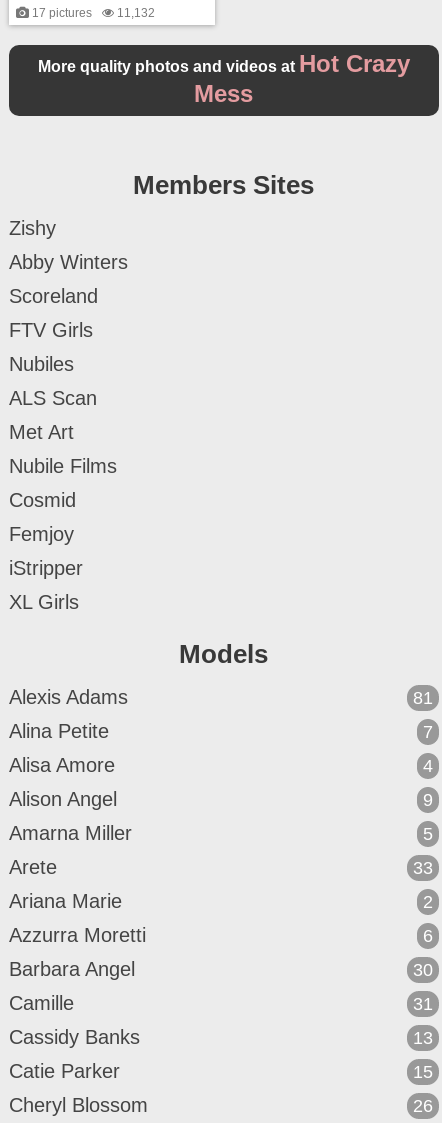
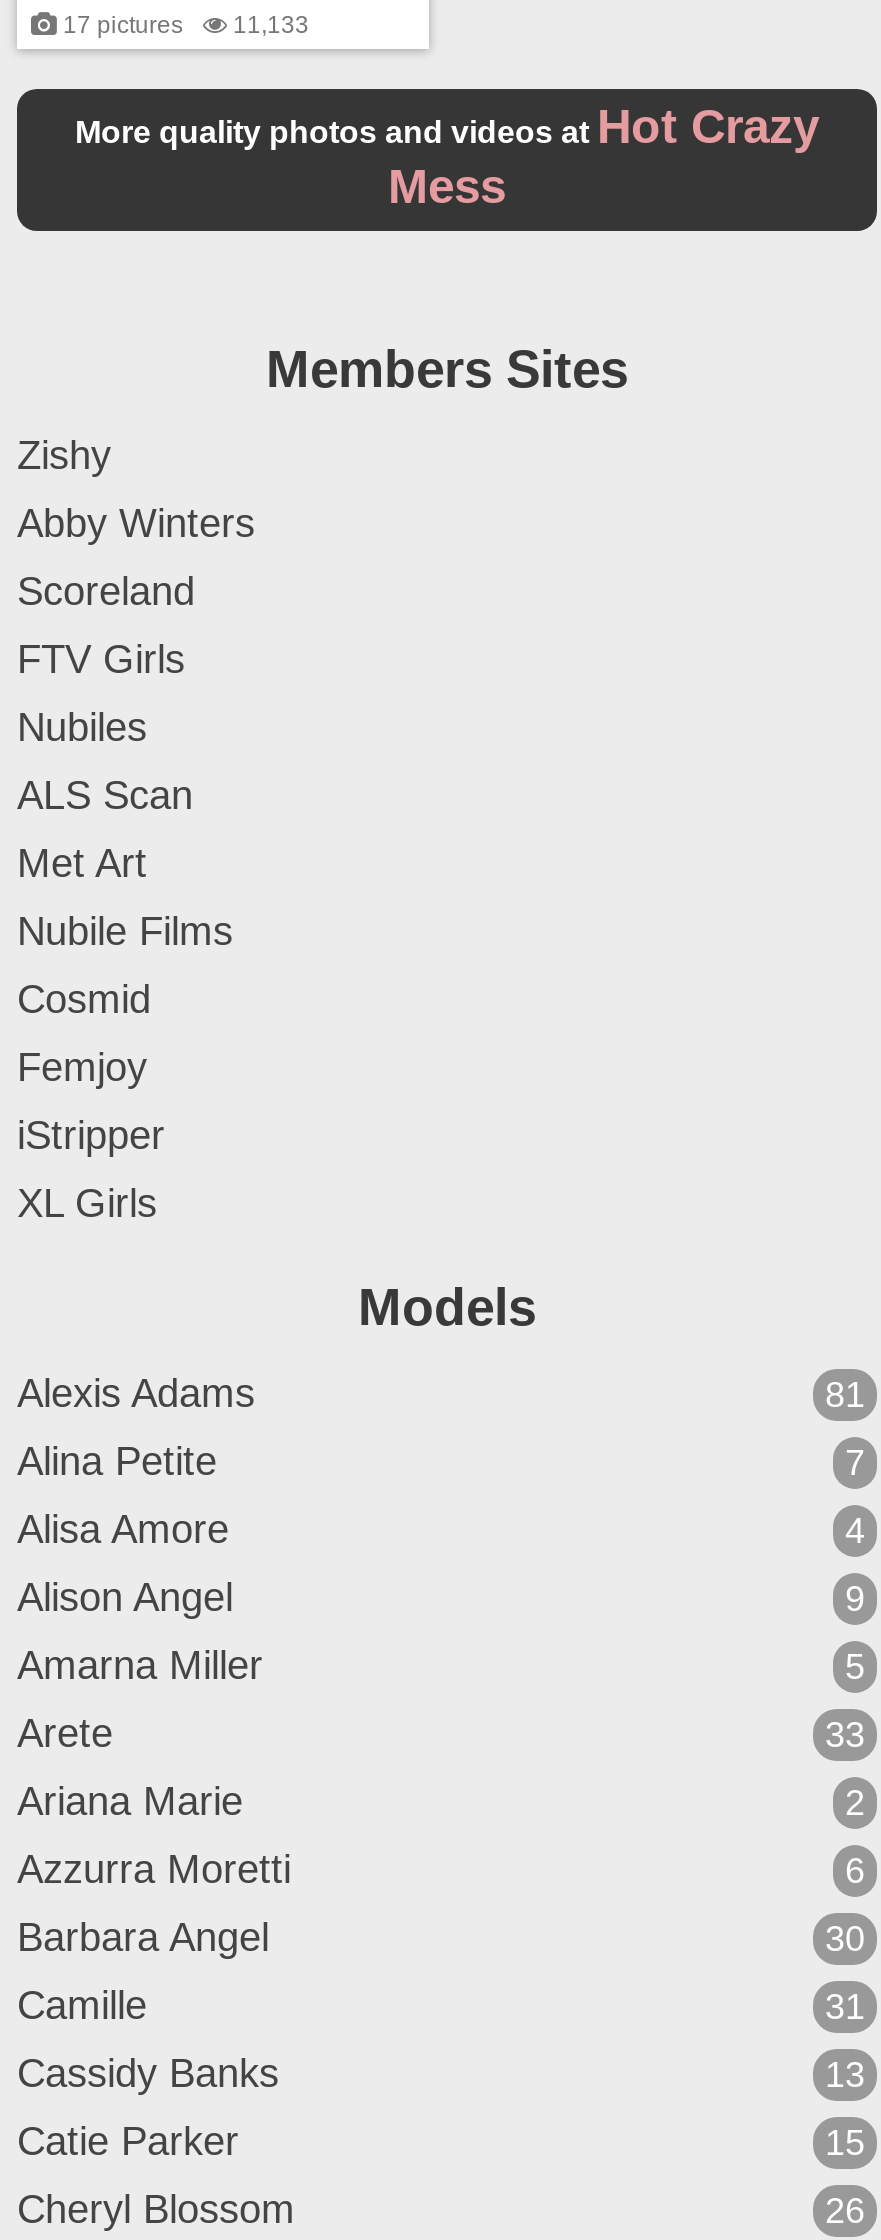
[29,6,155,20] 17 pictures 11,132 -> [57,11,309,39] 17 pictures 11,133

